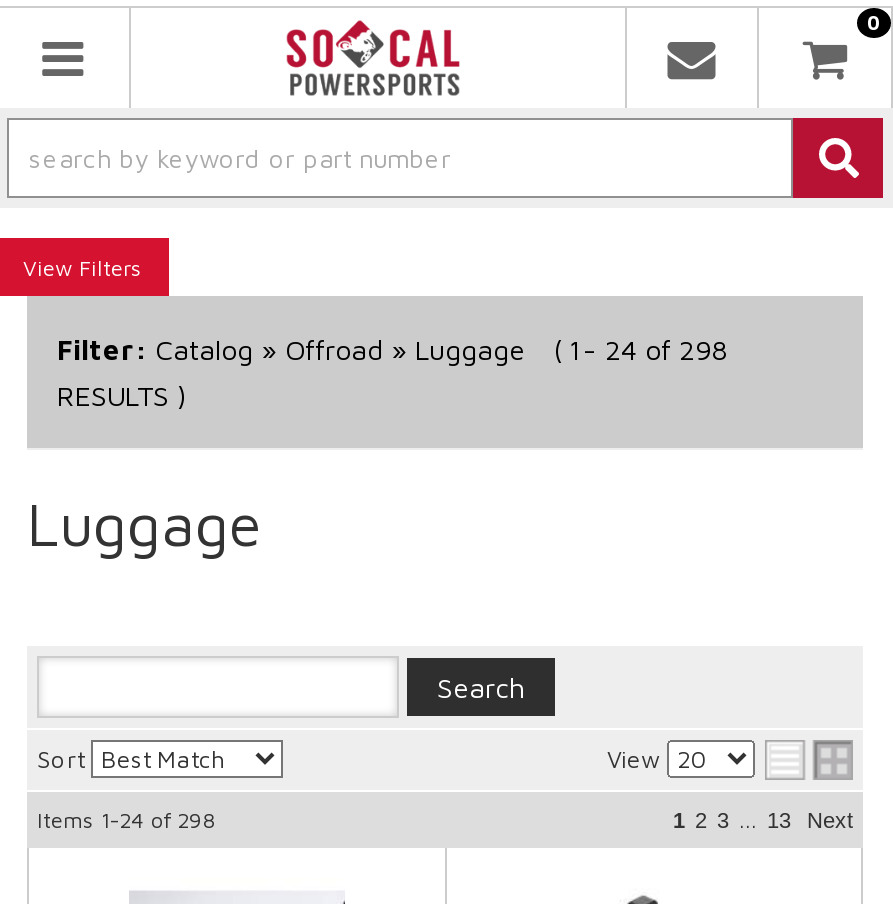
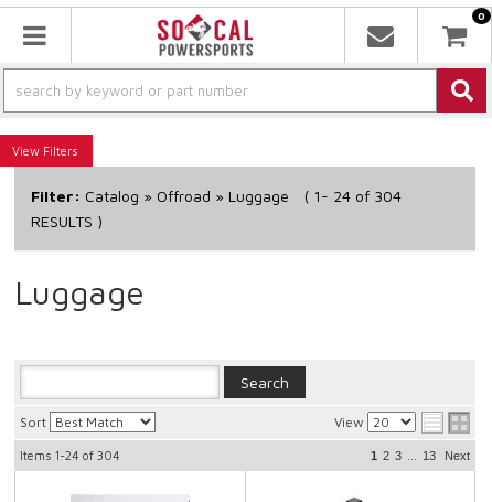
[57,332,727,366] Filter: Catalog» Offroad» Luggage (1- 24 of 298 -> [31,186,402,205] Filter: Catalog» Offroad» Luggage (1- 24 of 304
[37,806,217,832] Items 1-24 of 298 -> [20,448,120,462] Items 1-24 of 304

